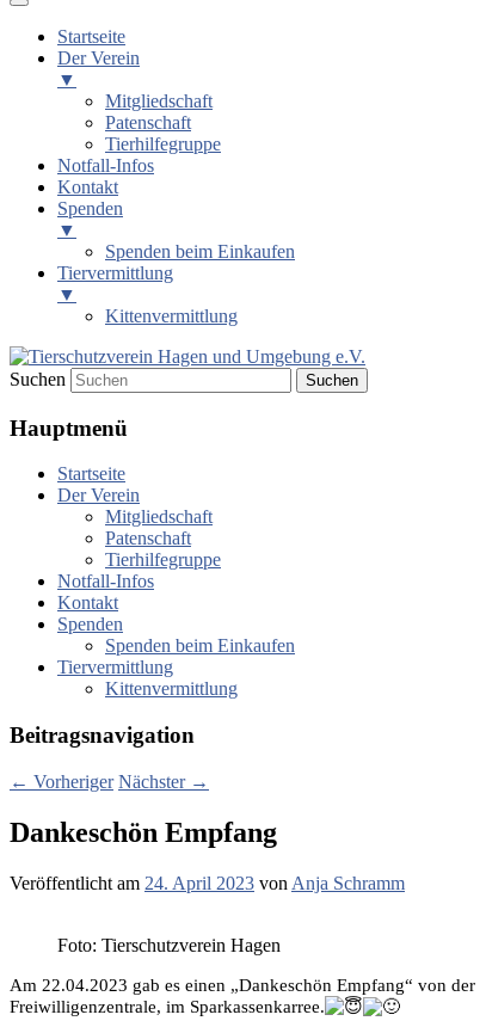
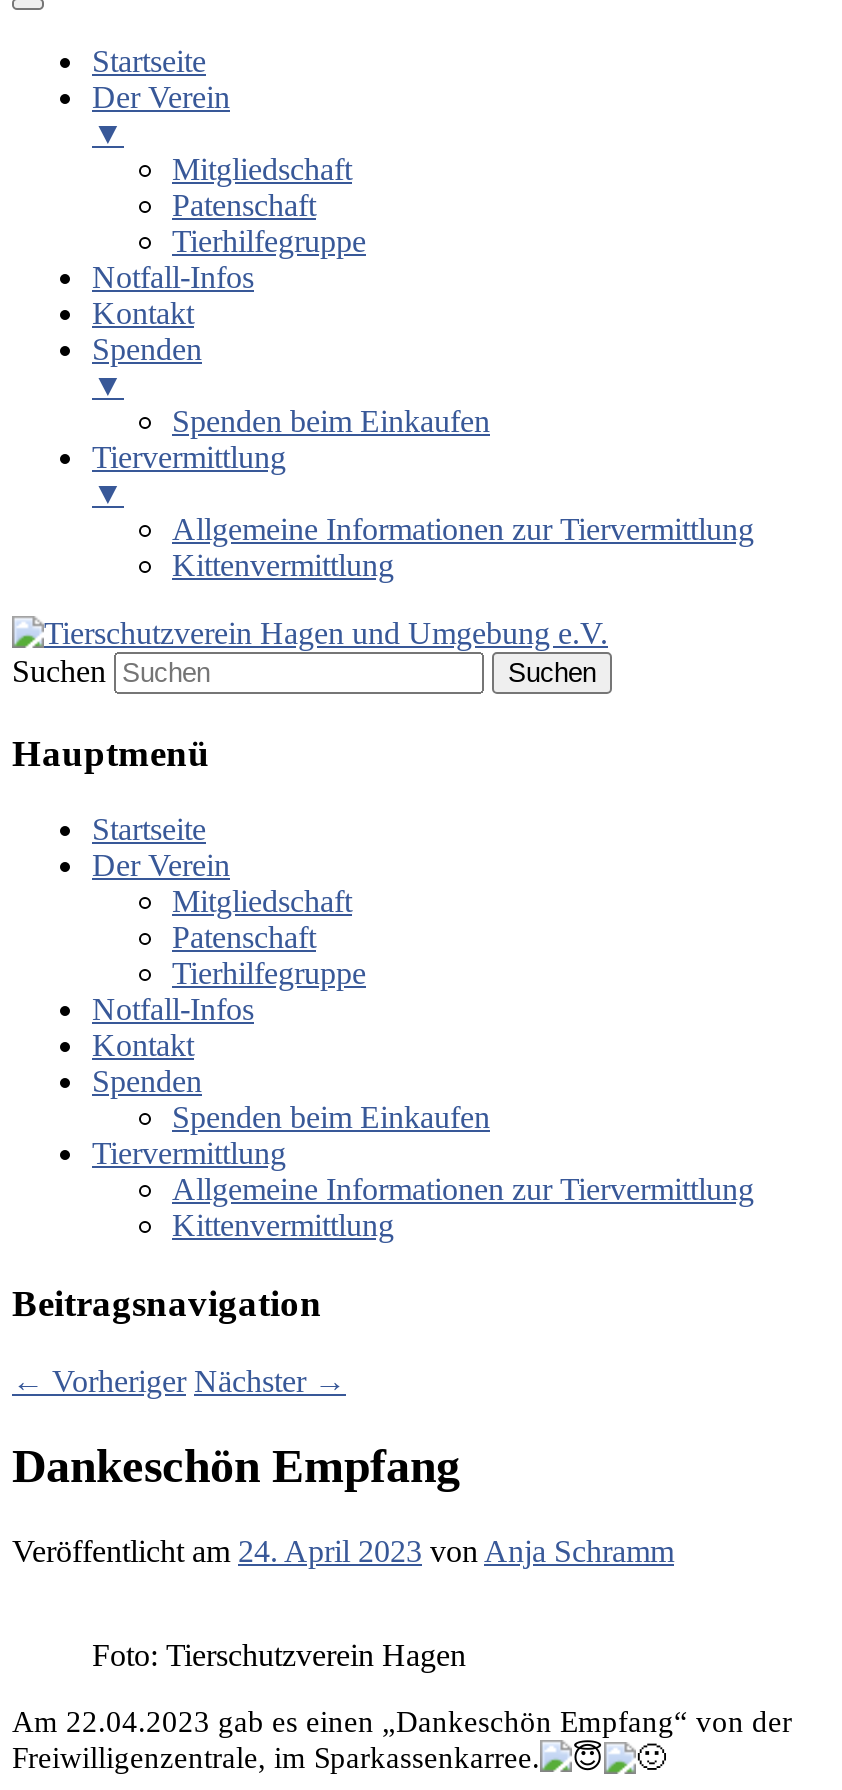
none -> [172,512,754,546] Allgemeine Informationen zur Tiervermittlung
none -> [172,1173,754,1207] Allgemeine Informationen zur Tiervermittlung

